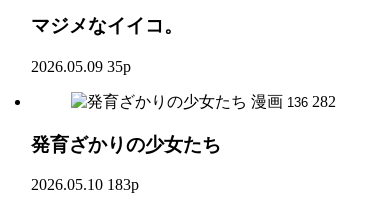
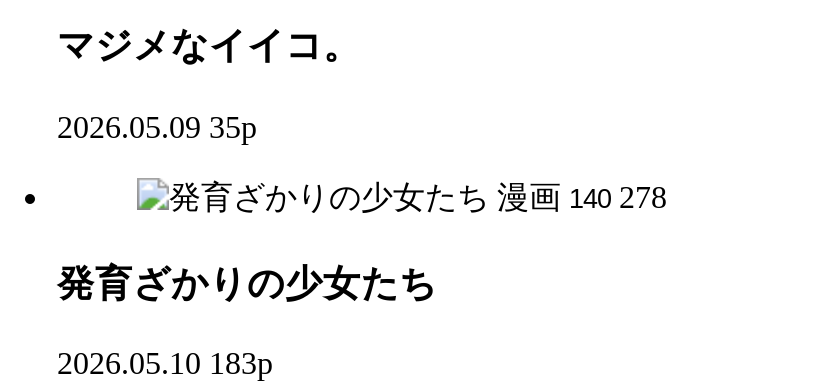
[251,93,336,110] 漫画 136 282 -> [497,180,667,214] 漫画 140 278

